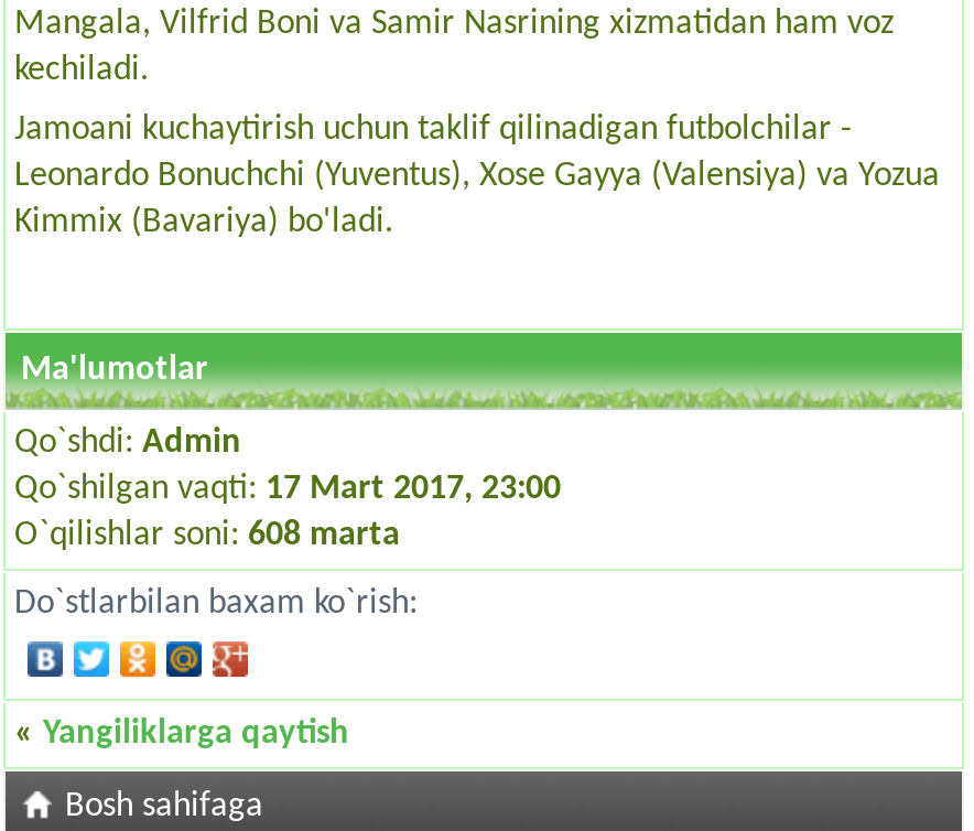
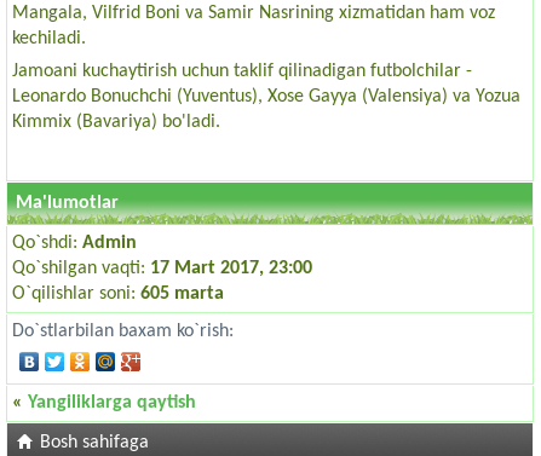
[14,518,400,553] O`qilishlar soni: 608 marta -> [12,284,224,304] O`qilishlar soni: 605 marta

